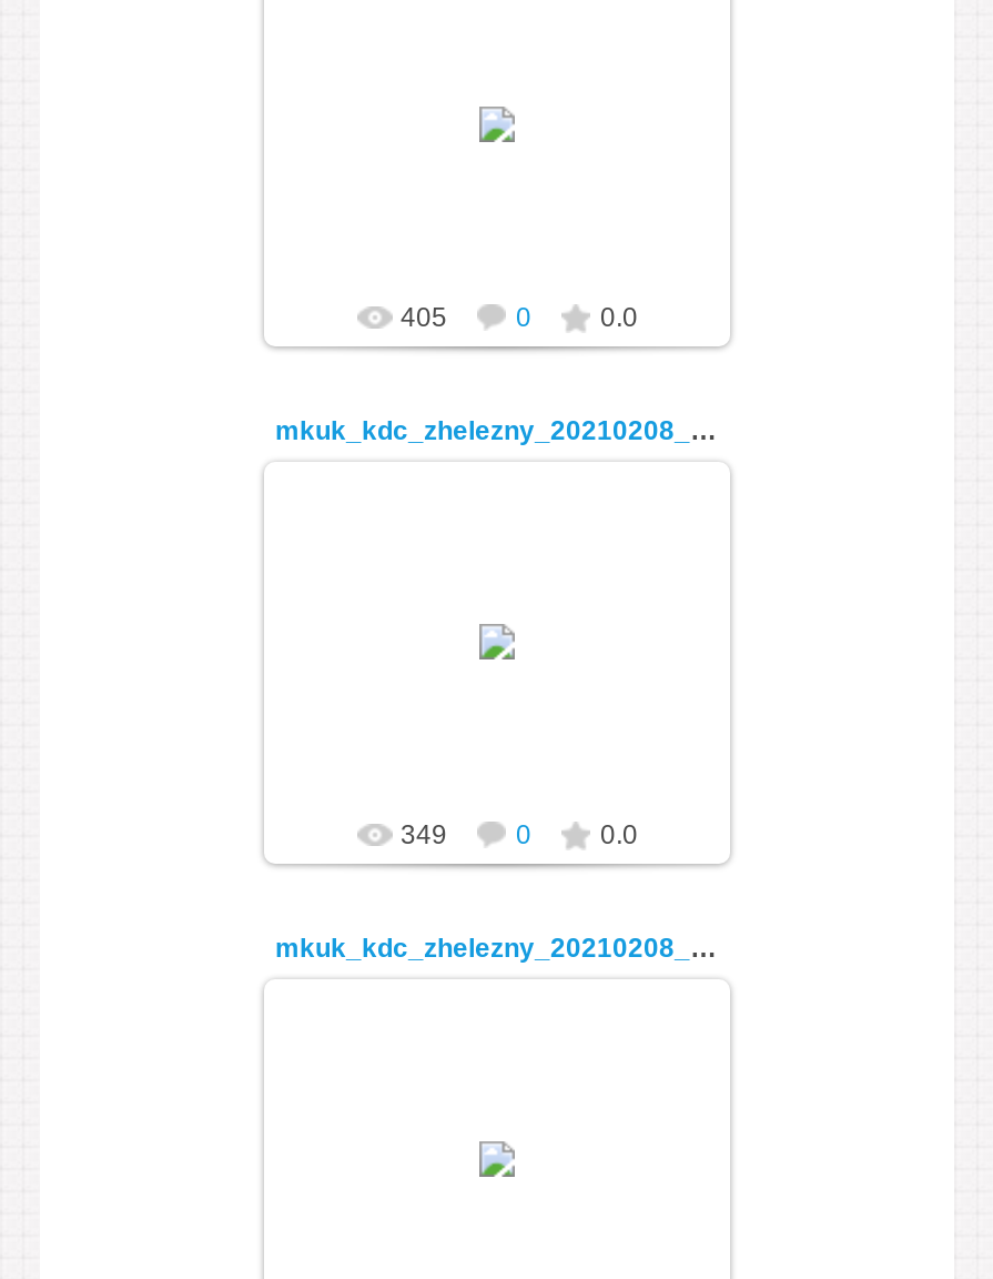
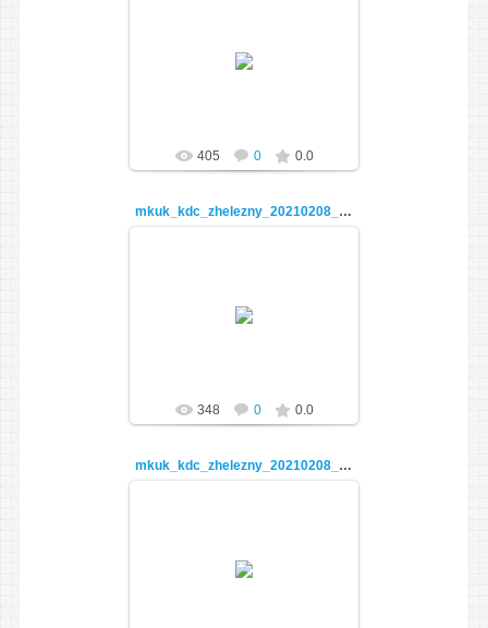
[401,819,447,850] 349 -> [197,402,219,418] 348

